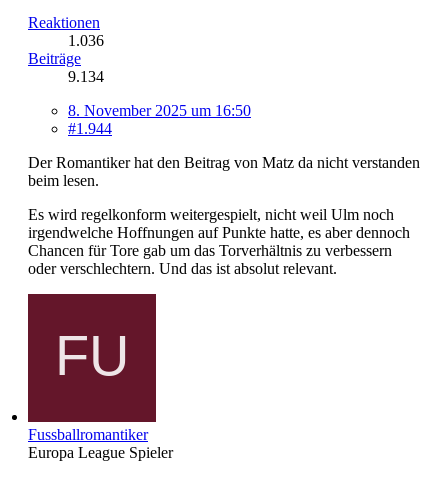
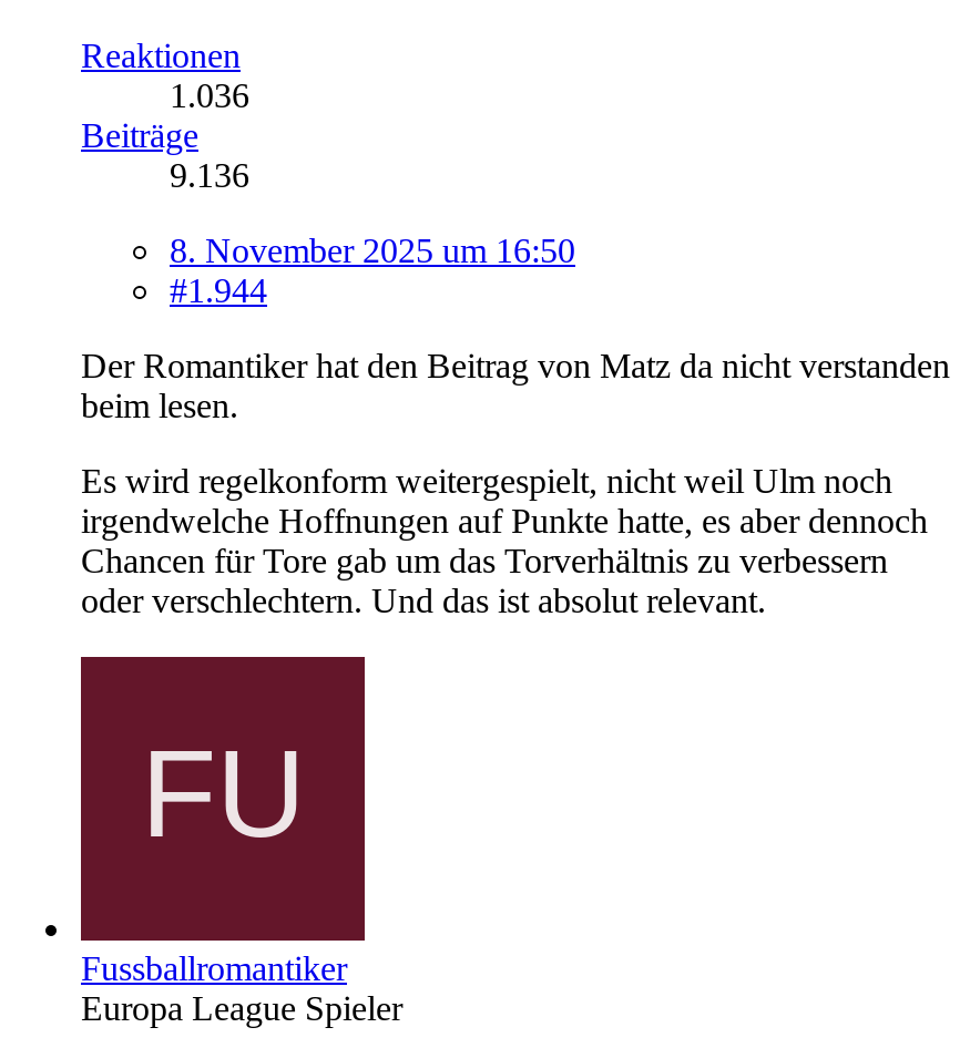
[68,68,104,85] 9.134 -> [170,156,249,193] 9.136

